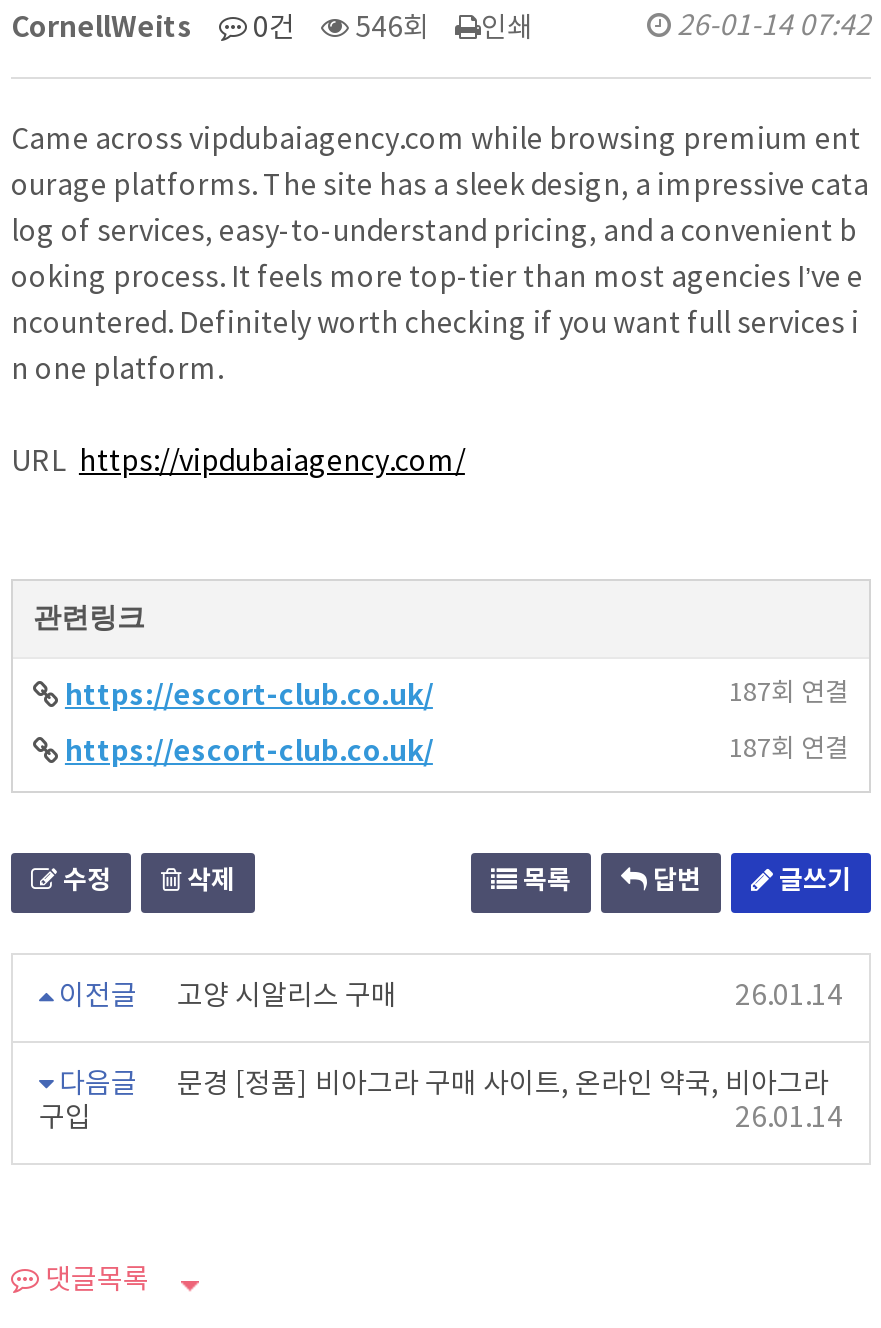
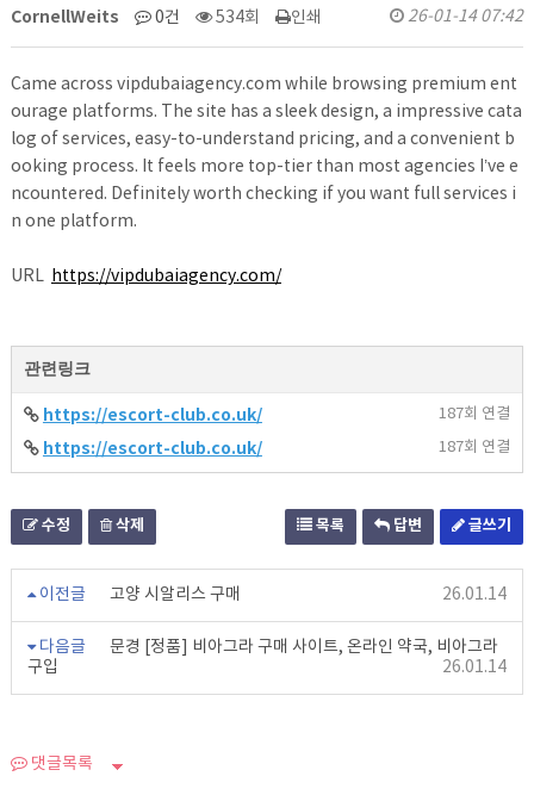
[11,11,533,45] CornellWeits 0건 546회 인쇄 -> [11,7,322,27] CornellWeits 0건 534회 인쇄

